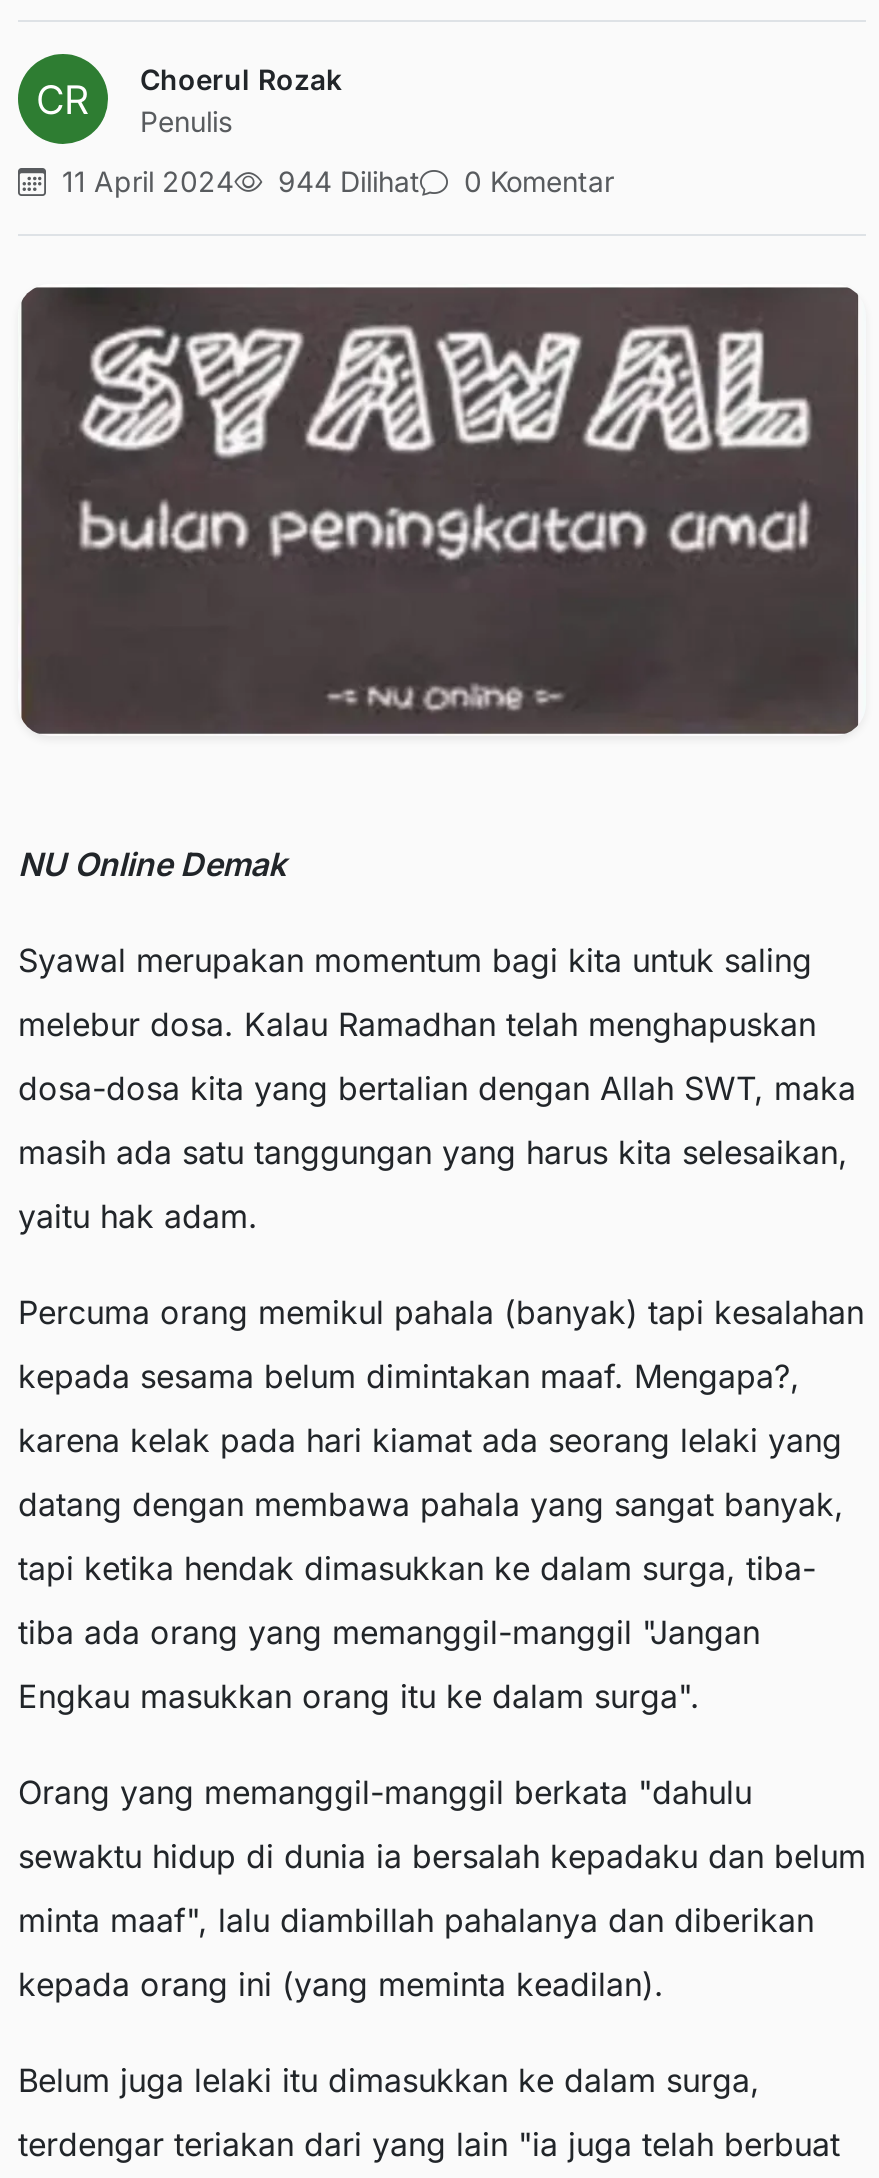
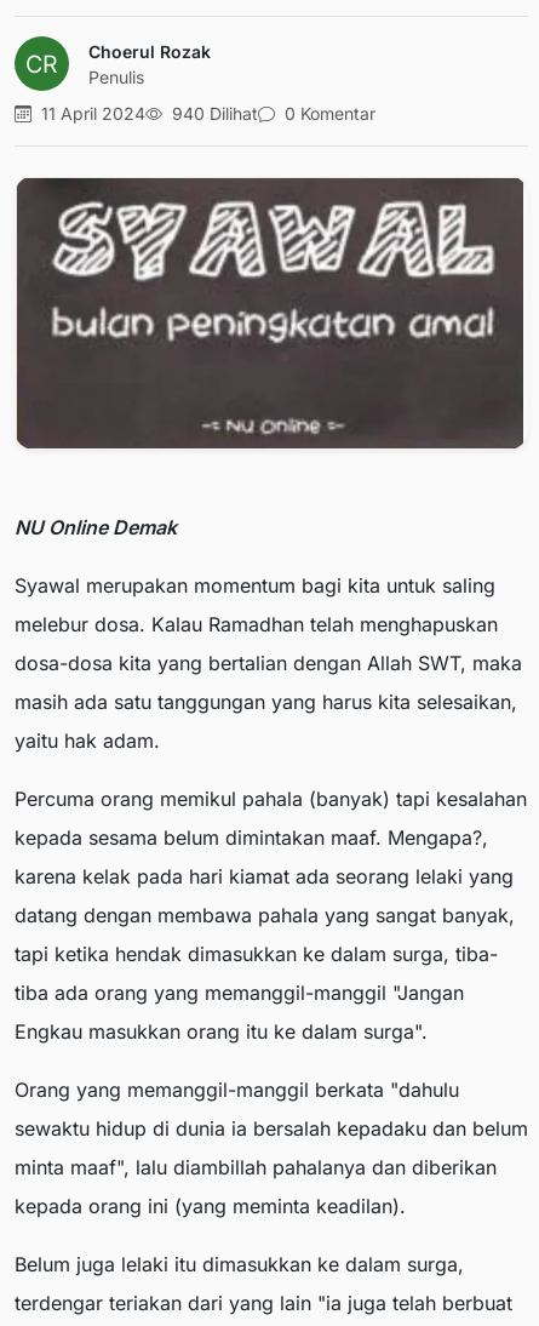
[62,164,614,198] 11 April 2024 944 Dilihat 0 Komentar -> [41,103,375,124] 11 April 2024 940 Dilihat 0 Komentar

